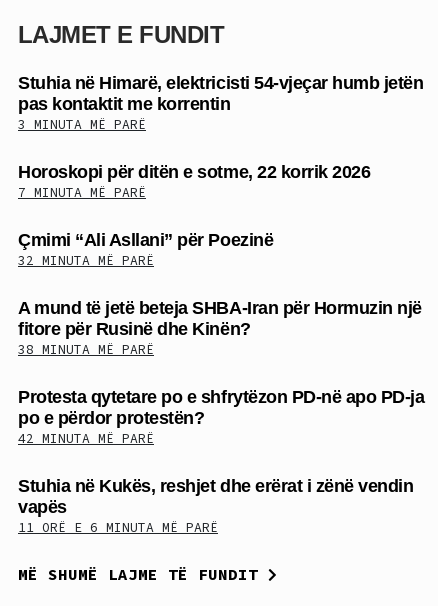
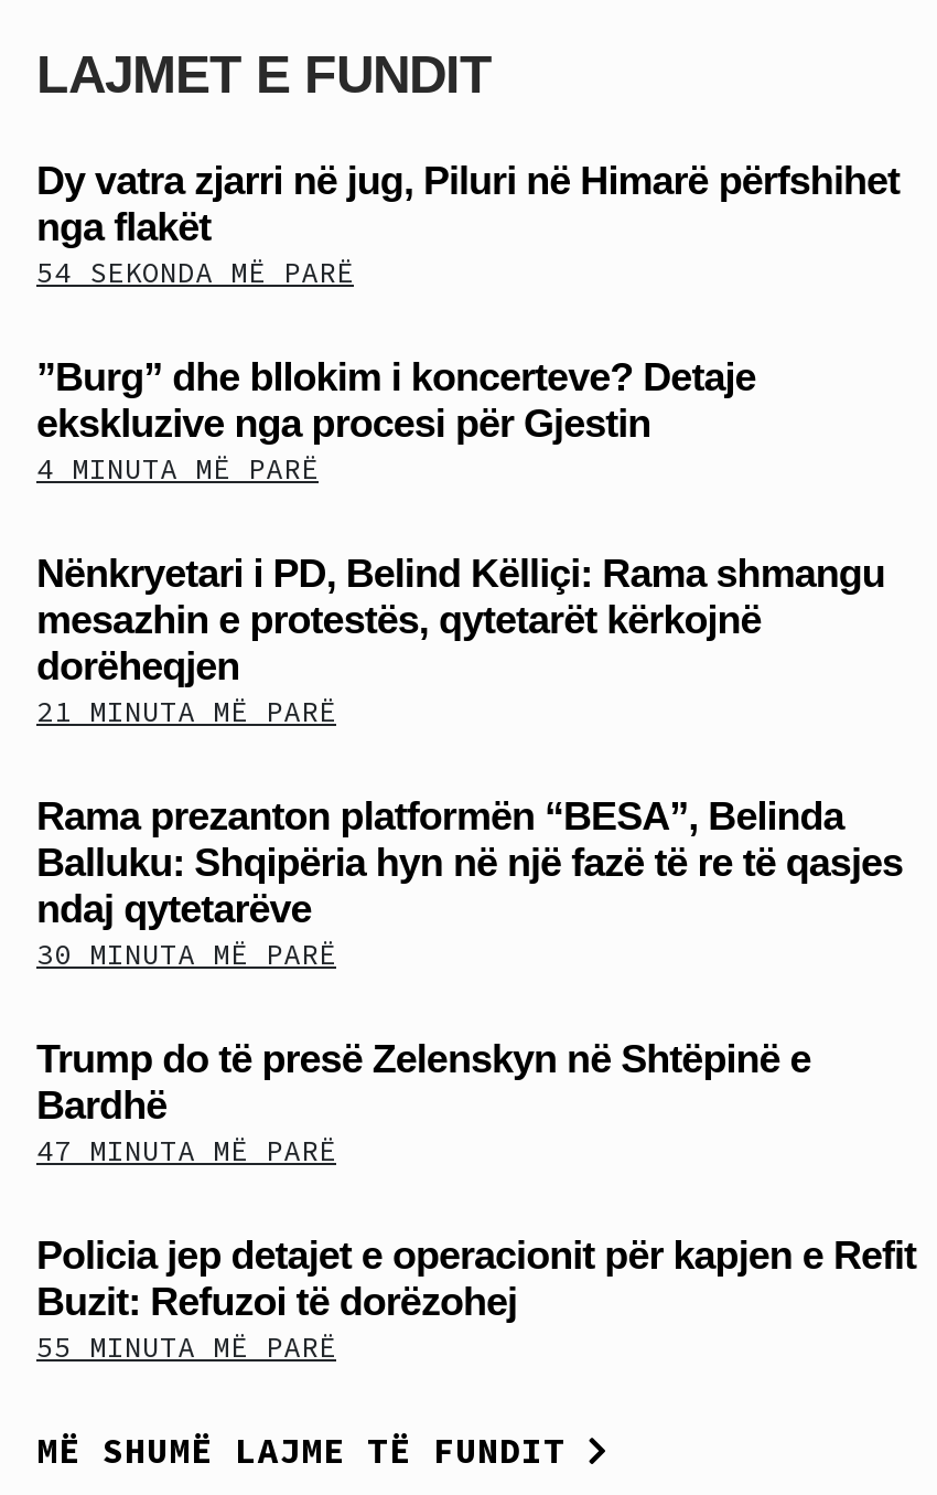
[18,73,423,133] Stuhia në Himarë, elektricisti 54-vjeçar humb jetën | pas kontaktit me korrentin | 3 MINUTA MË PARË -> [36,159,900,291] Dy vatra zjarri në jug, Piluri në Himarë përfshihet | nga flakët | 54 SEKONDA MË PARË
[18,162,370,201] Horoskopi për ditën e sotme, 22 korrik 2026 | 7 MINUTA MË PARË -> [36,355,756,488] ”Burg” dhe bllokim i koncerteve? Detaje | ekskluzive nga procesi për Gjestin | 4 MINUTA MË PARË
[18,230,273,269] Çmimi “Ali Asllani” për Poezinë | 32 MINUTA MË PARË -> [36,552,885,730] Nënkryetari i PD, Belind Këlliçi: Rama shmangu | mesazhin e protestës, qytetarët kërkojnë | dorëheqjen | 21 MINUTA MË PARË
[18,298,422,358] A mund të jetë beteja SHBA-Iran për Hormuzin një | fitore për Rusinë dhe Kinën? | 38 MINUTA MË PARË -> [36,794,903,973] Rama prezanton platformën “BESA”, Belinda | Balluku: Shqipëria hyn në një fazë të re të qasjes | ndaj qytetarëve | 30 MINUTA MË PARË
[18,387,424,447] Protesta qytetare po e shfrytëzon PD-në apo PD-ja | po e përdor protestën? | 42 MINUTA MË PARË -> [36,1037,811,1170] Trump do të presë Zelenskyn në Shtëpinë e | Bardhë | 47 MINUTA MË PARË
[18,476,413,536] Stuhia në Kukës, reshjet dhe erërat i zënë vendin | vapës | 11 ORË E 6 MINUTA MË PARË -> [36,1234,916,1366] Policia jep detajet e operacionit për kapjen e Refit | Buzit: Refuzoi të dorëzohej | 55 MINUTA MË PARË

